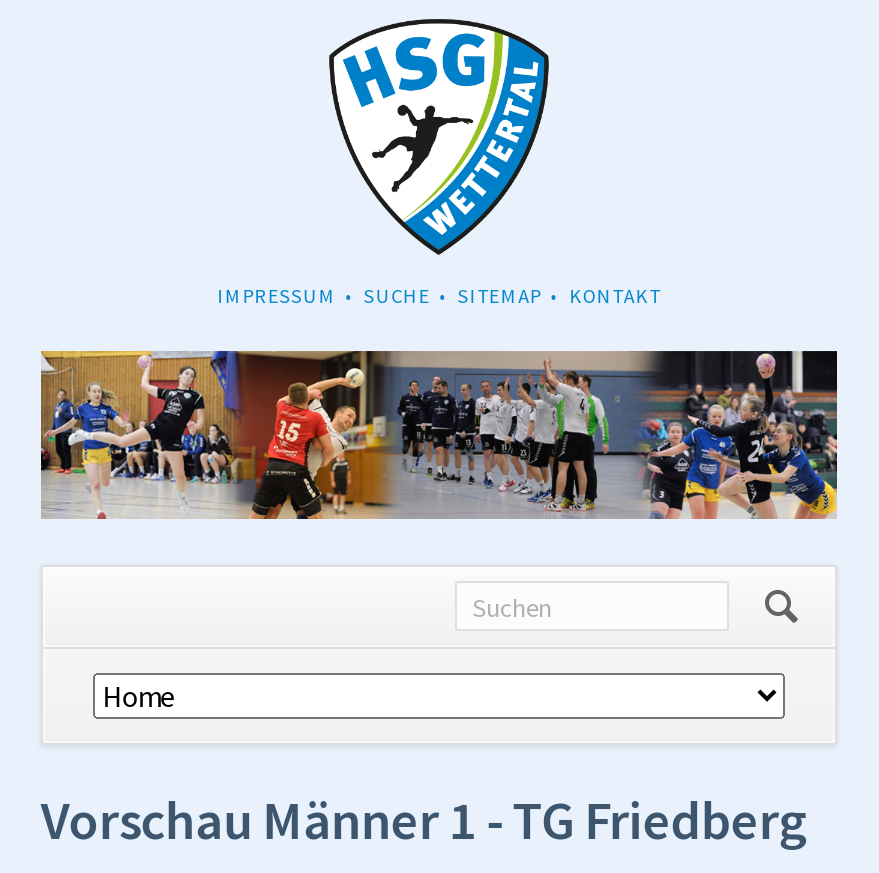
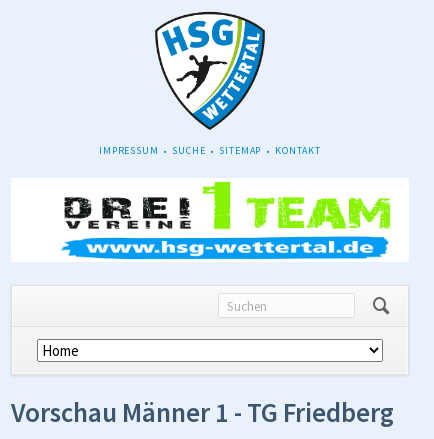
[39,349,839,521] [image] -> [11,178,409,262] [image]

